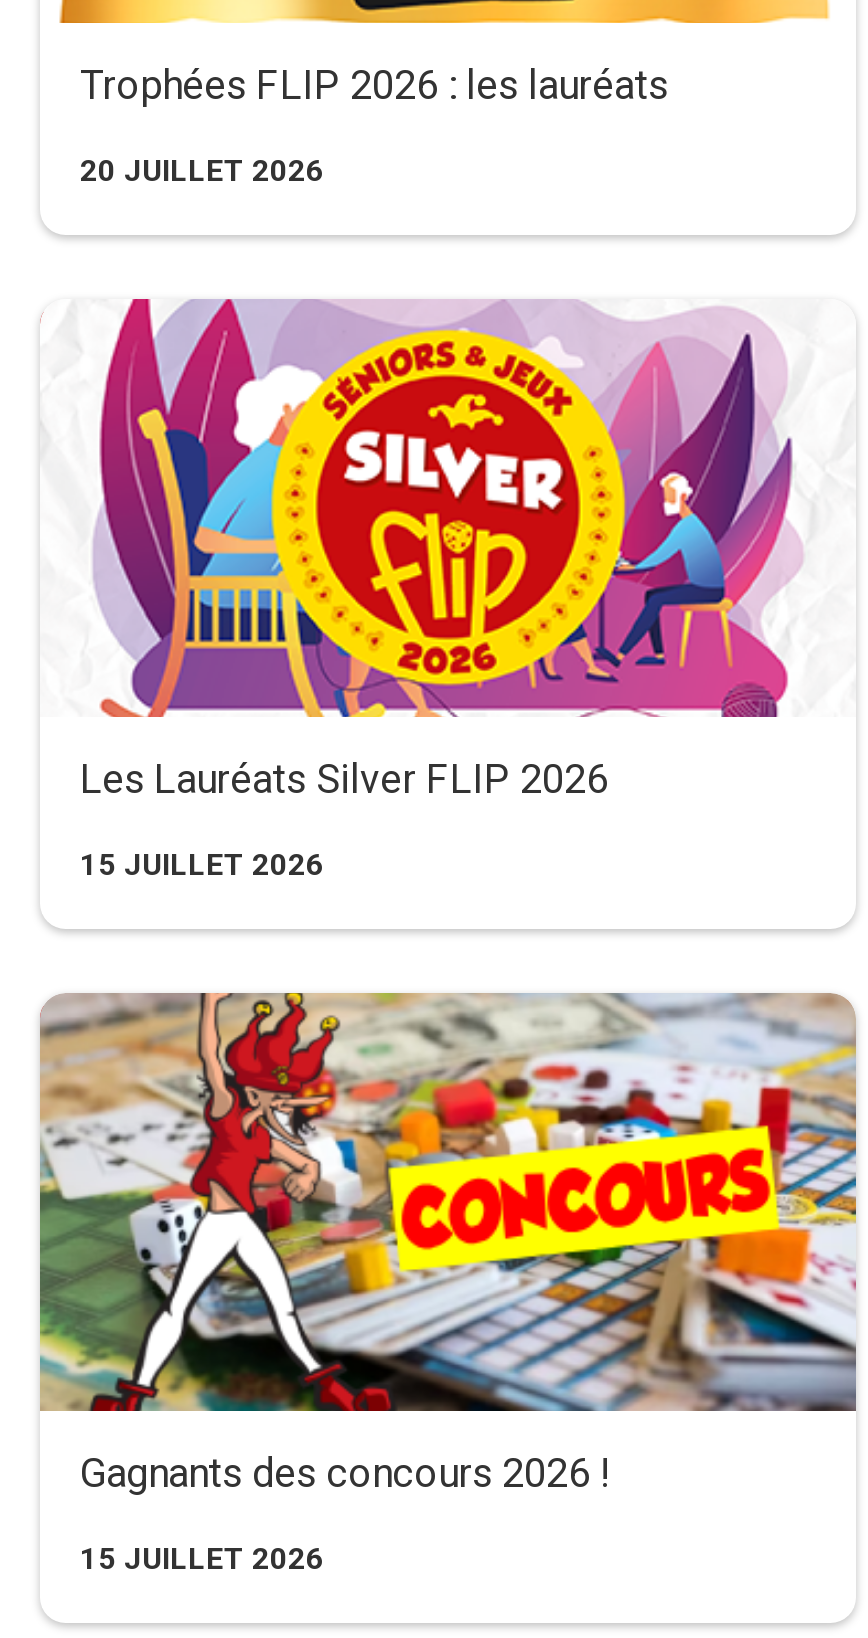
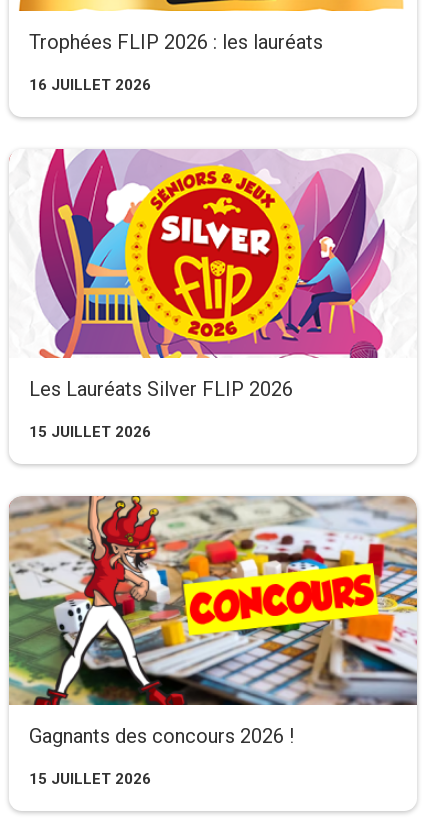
[80,152,324,188] 20 JUILLET 2026 -> [29,76,151,94] 16 JUILLET 2026

